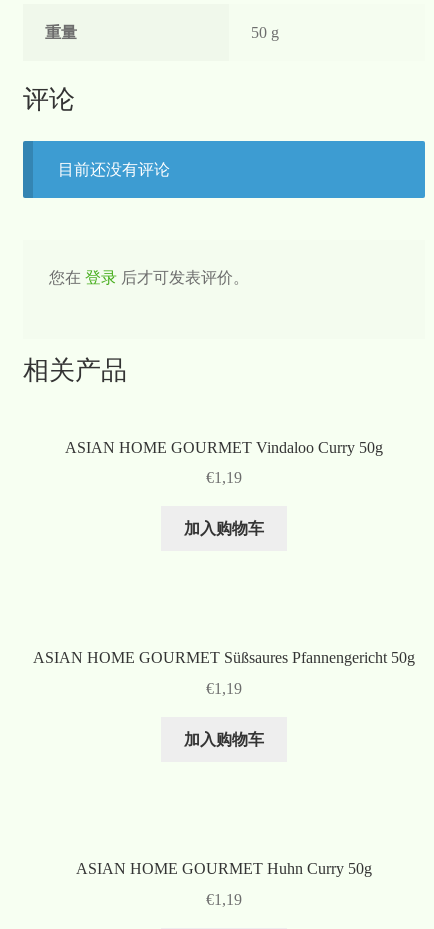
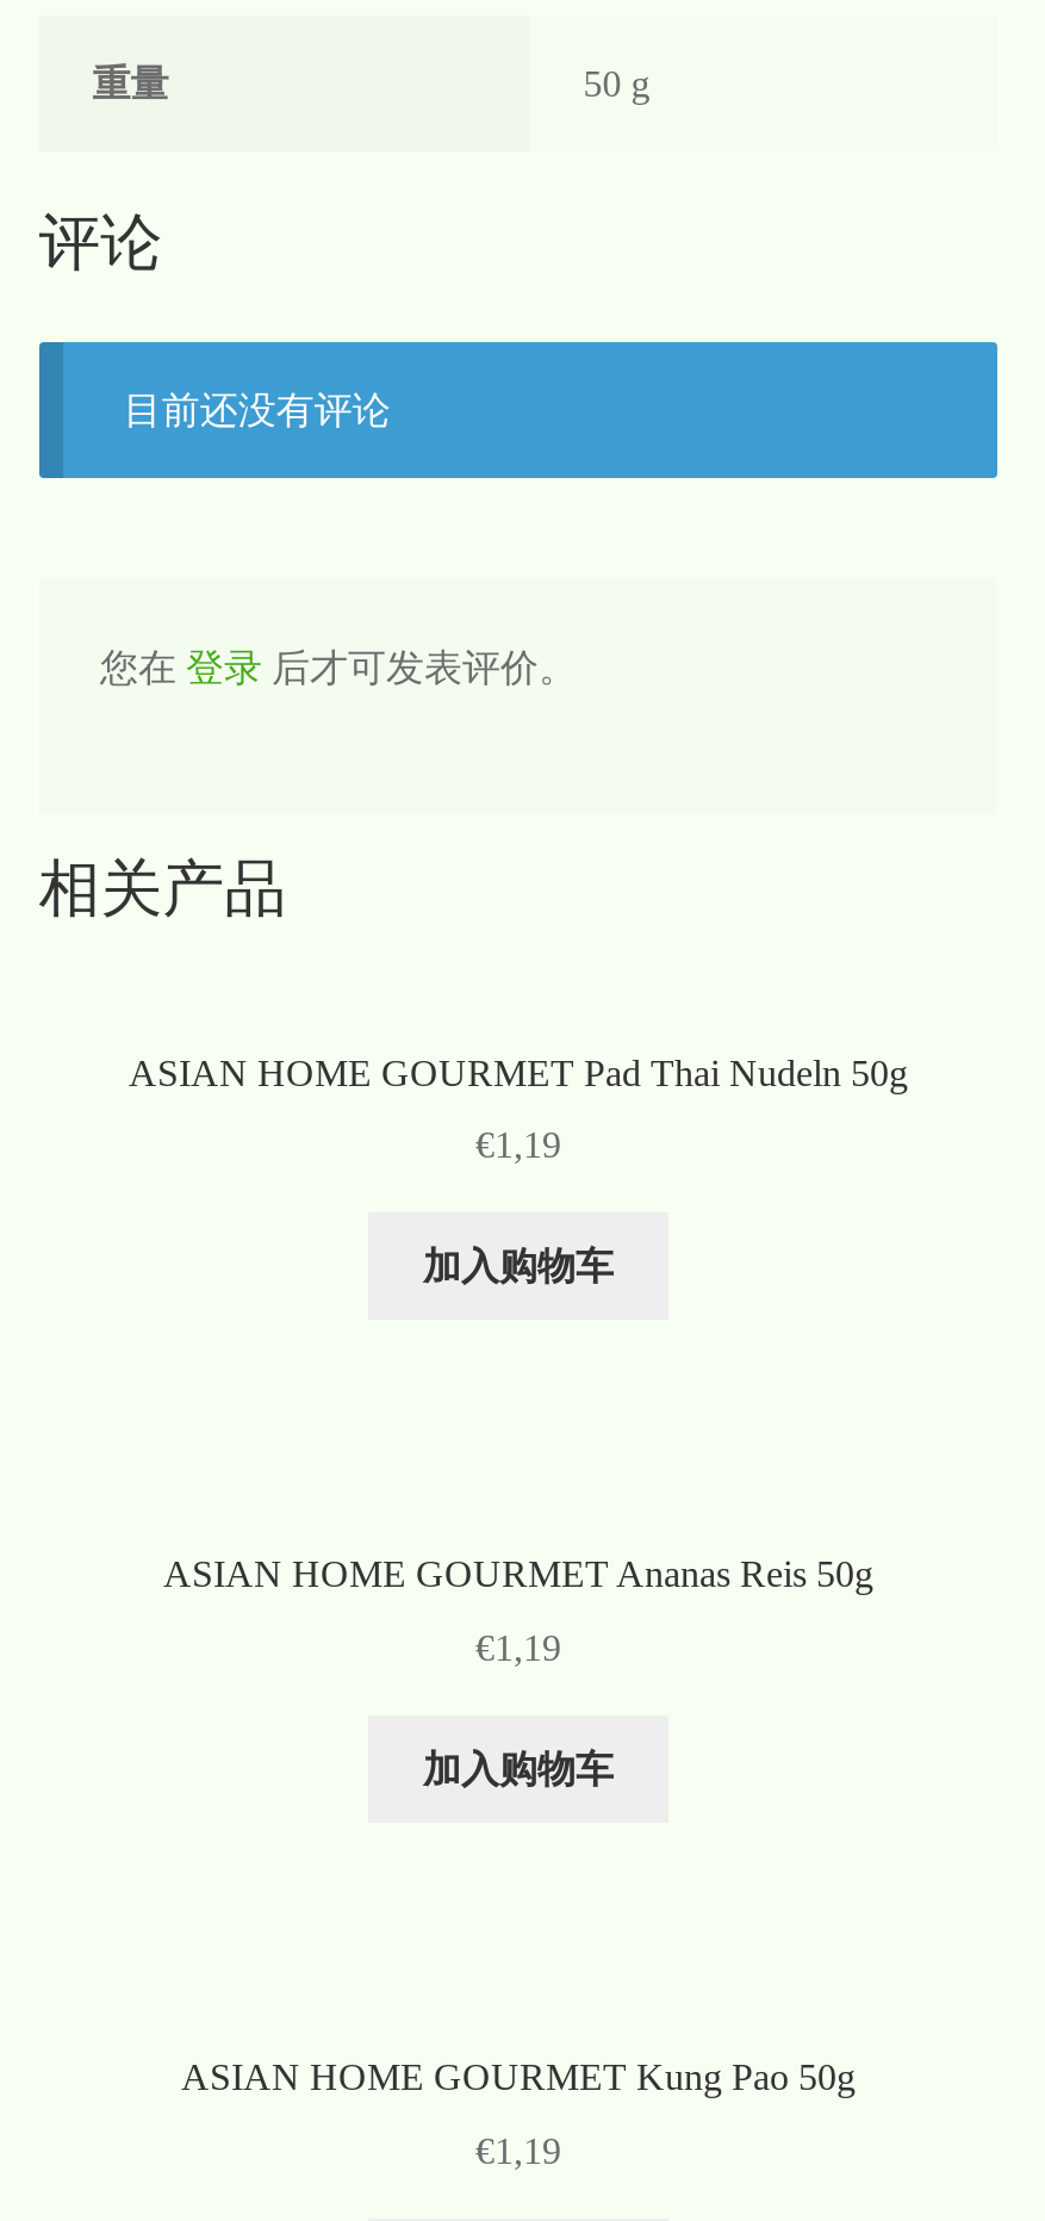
[65,439,383,456] ASIAN HOME GOURMET Vindaloo Curry 50g -> [129,1052,908,1092] ASIAN HOME GOURMET Pad Thai Nudeln 50g
[33,649,415,666] ASIAN HOME GOURMET Süßsaures Pfannengericht 50g -> [163,1554,873,1595] ASIAN HOME GOURMET Ananas Reis 50g
[76,860,372,877] ASIAN HOME GOURMET Huhn Curry 50g -> [181,2057,856,2097] ASIAN HOME GOURMET Kung Pao 50g

